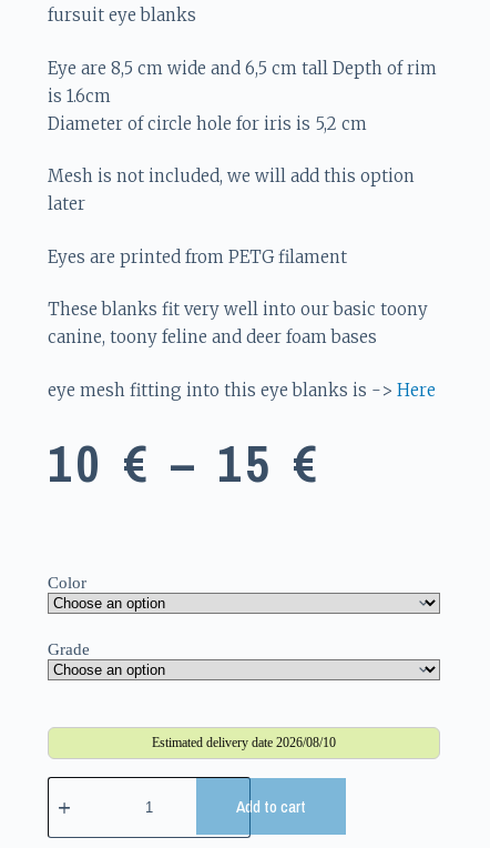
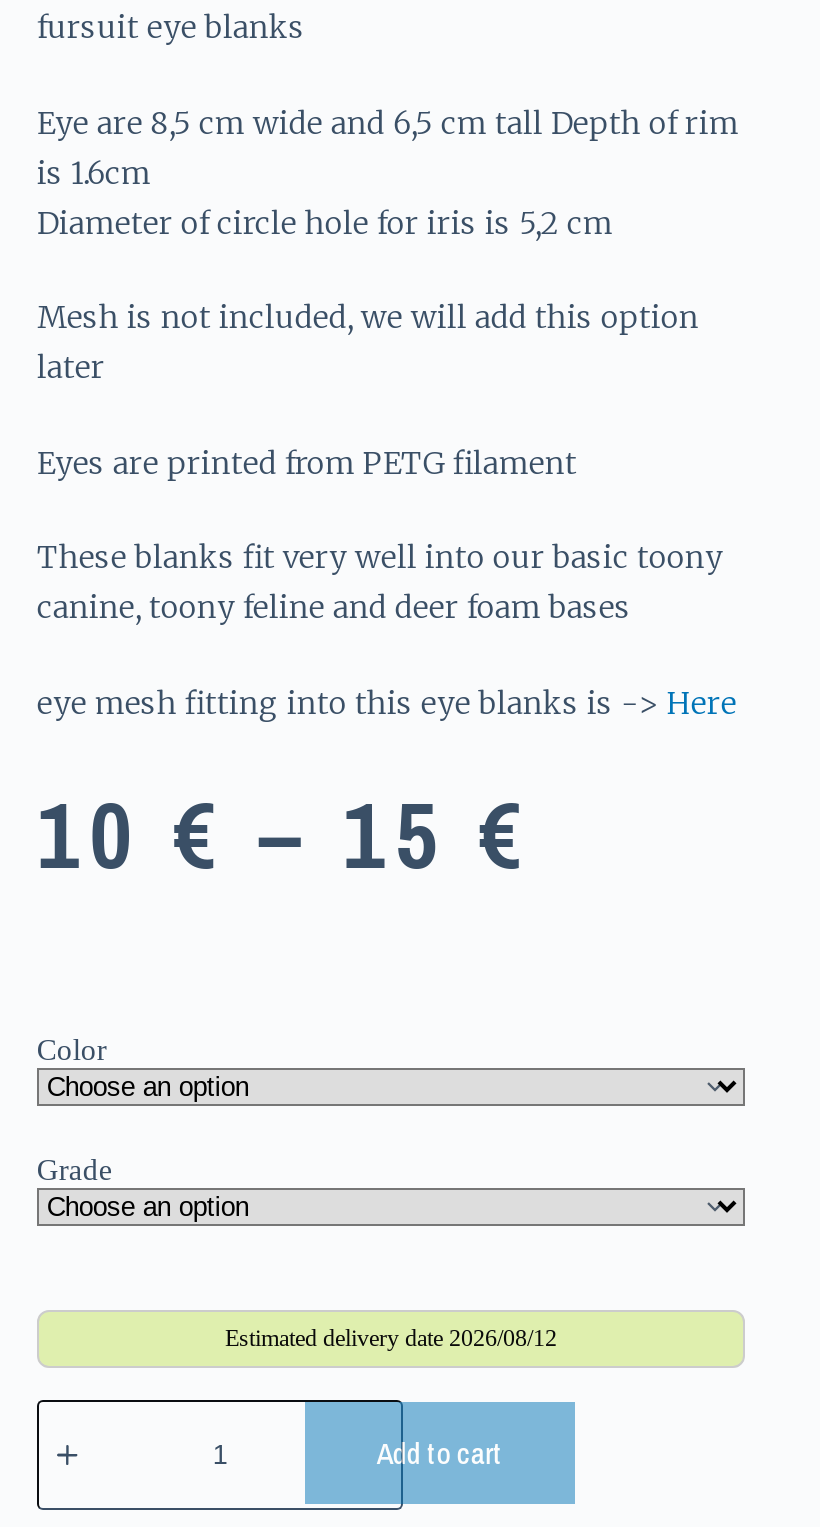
[152,735,336,750] Estimated delivery date 2026/08/10 -> [225,1324,557,1352] Estimated delivery date 2026/08/12

